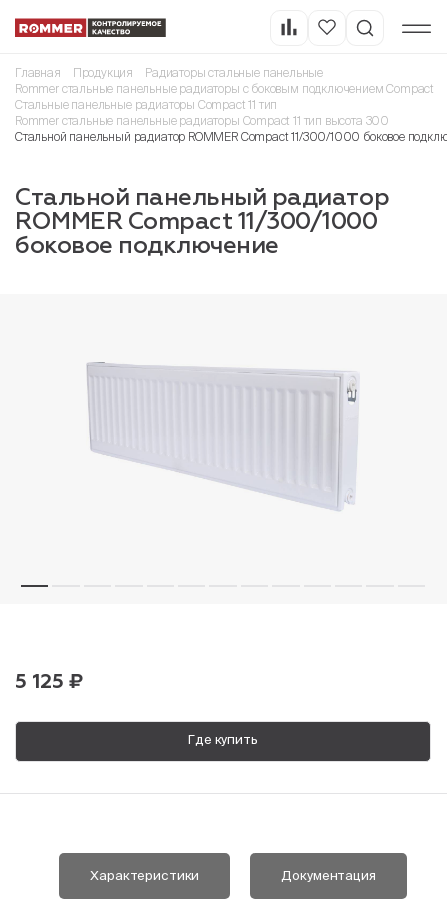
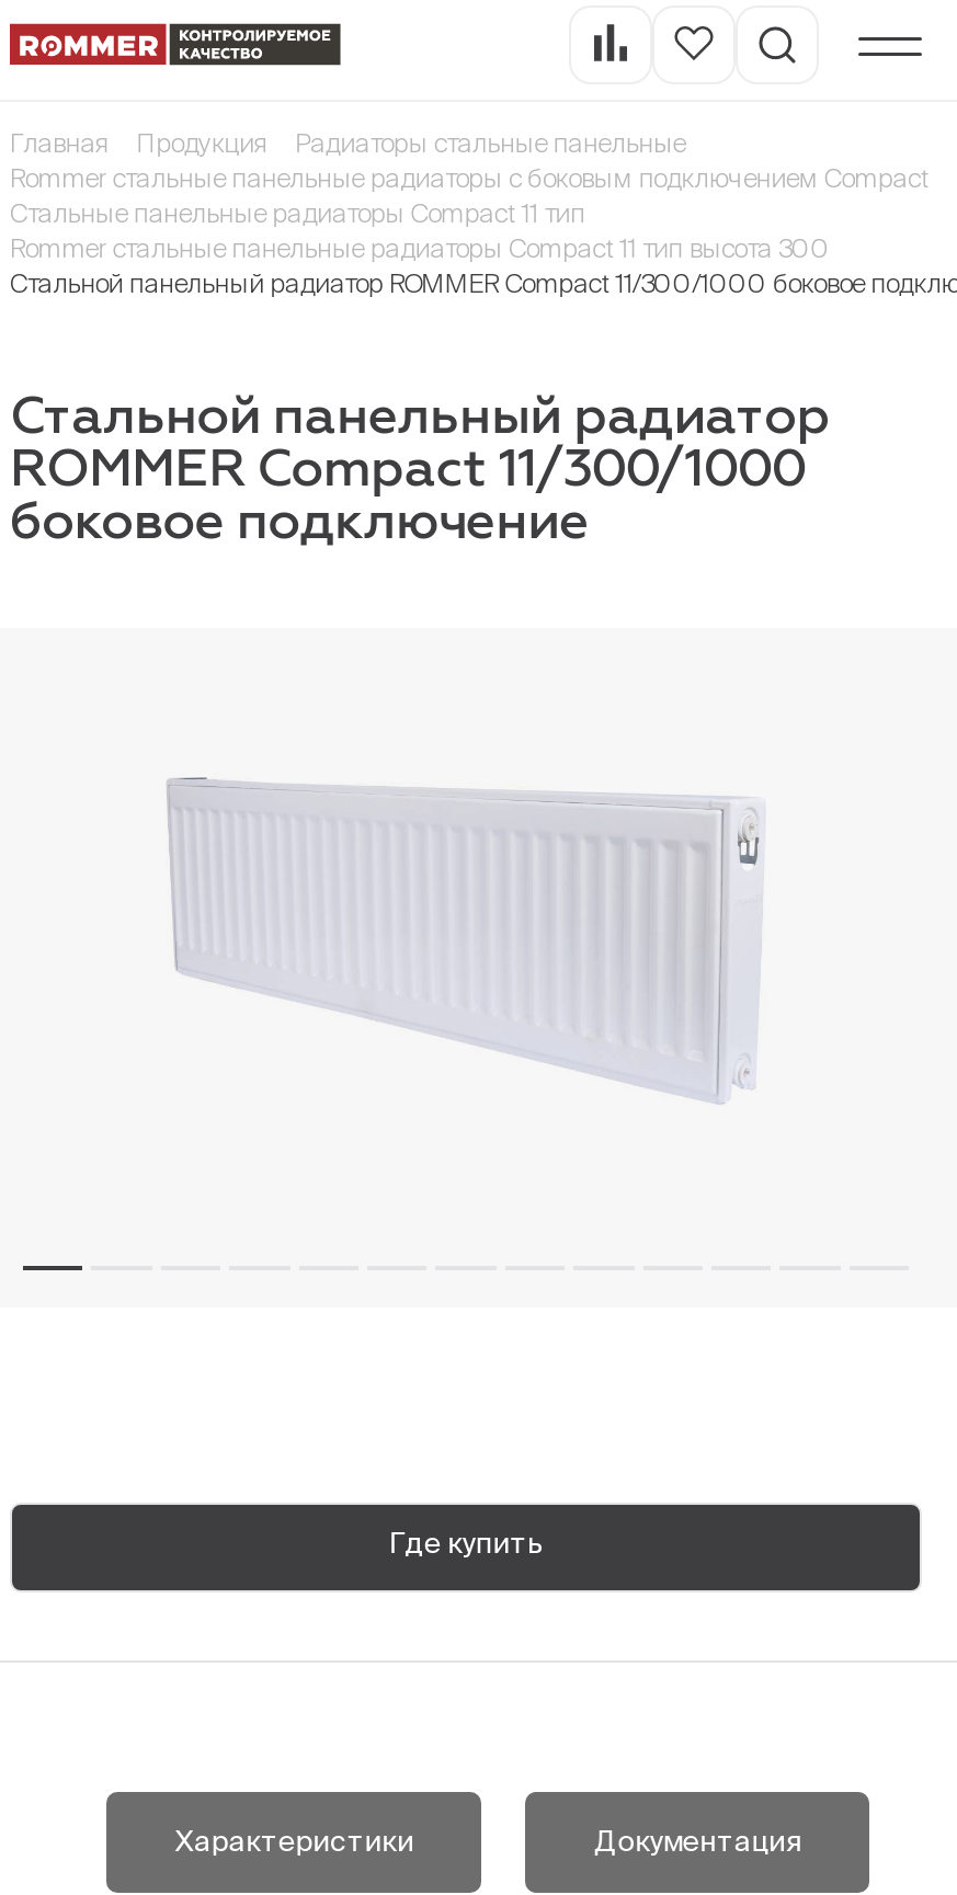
[15,672,83,692] 5 125 ₽ -> none

